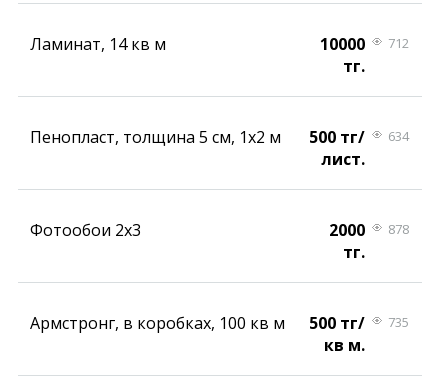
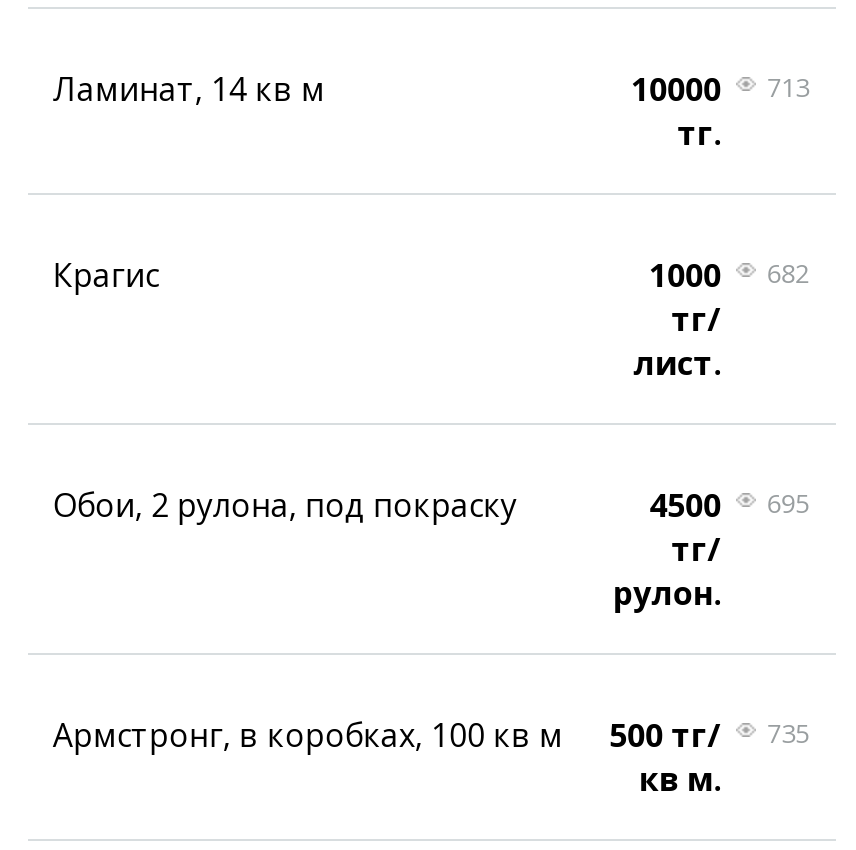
[320,33,409,55] 10000 712 -> [631,67,809,111] 10000 713
[30,126,365,148] Пенопласт, толщина 5 см, 1х2 м | 500 тг/ -> [53,253,721,341] Крагис | 1000 | тг/
[388,127,409,145] 634 -> [767,255,809,291] 682
[30,219,365,263] Фотообои 2х3 | 2000 | тг. -> [53,483,721,615] Обои, 2 рулона, под покраску | 4500 | тг/ | рулон.
[388,220,409,238] 878 -> [767,485,809,521] 695

